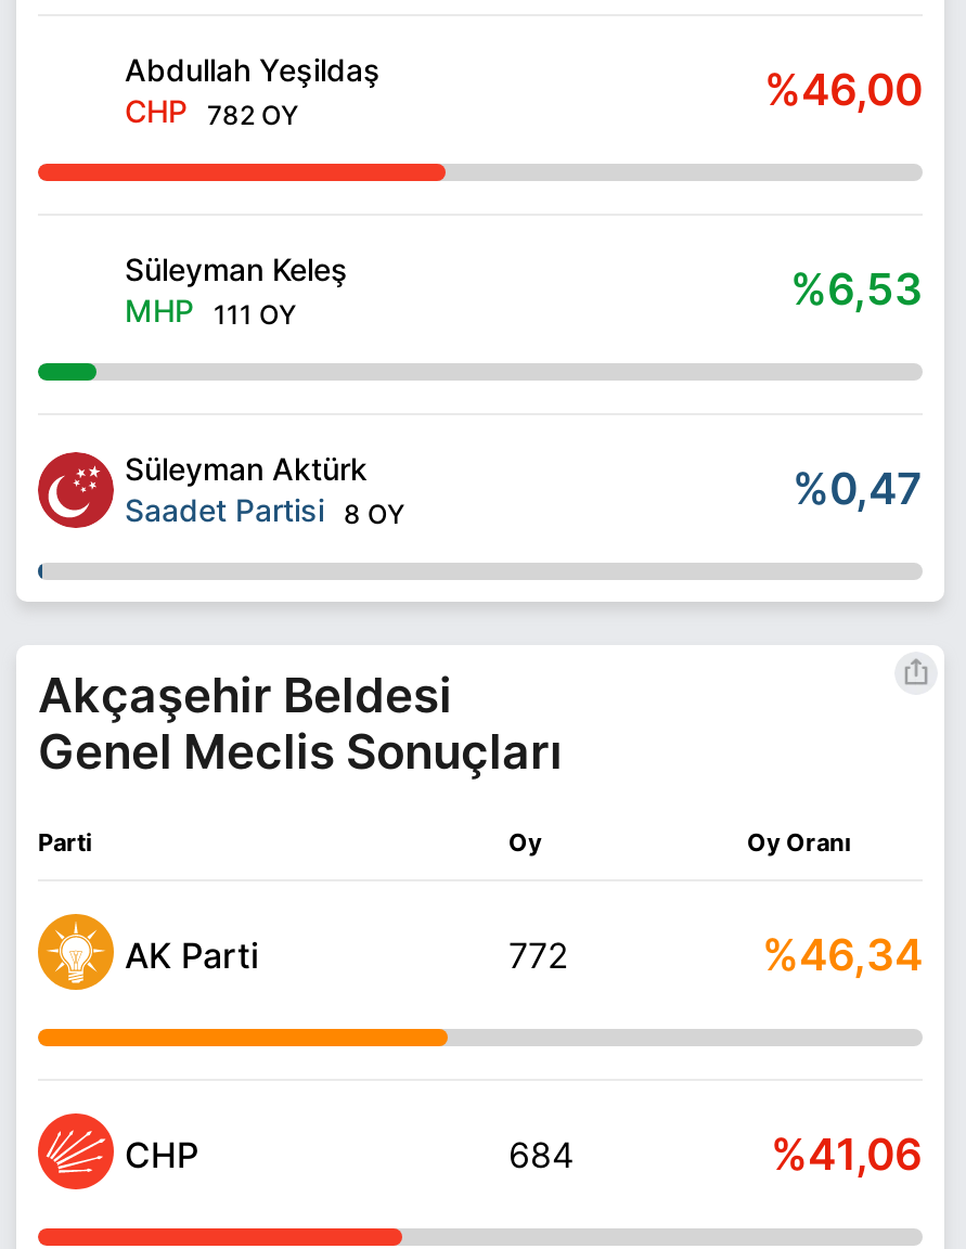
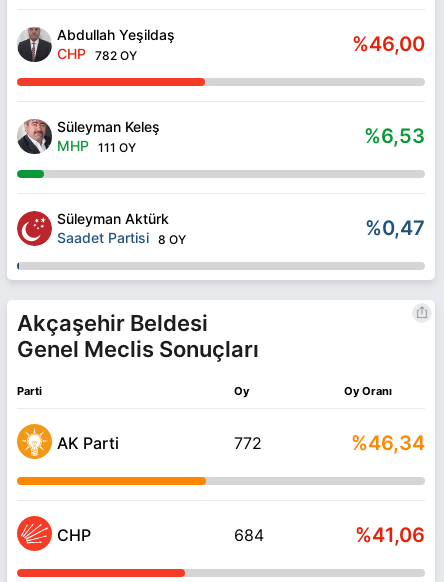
none -> [17,26,53,63] [image]
none -> [17,118,53,155] [image]

